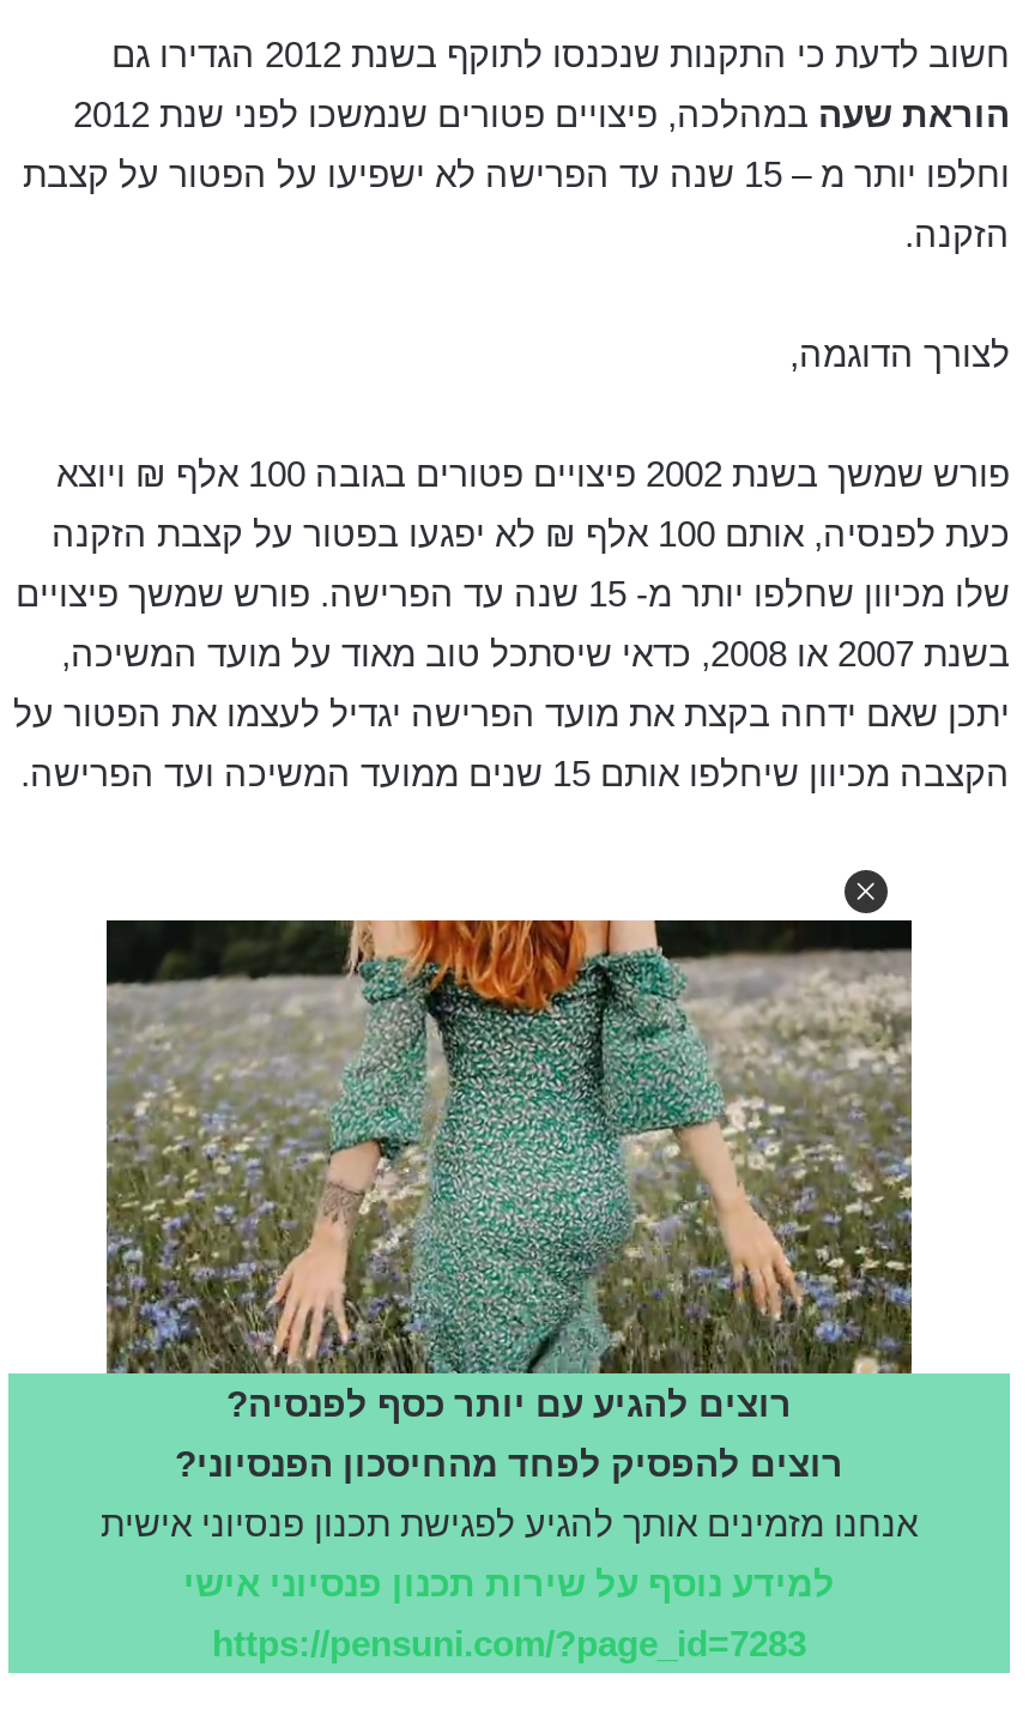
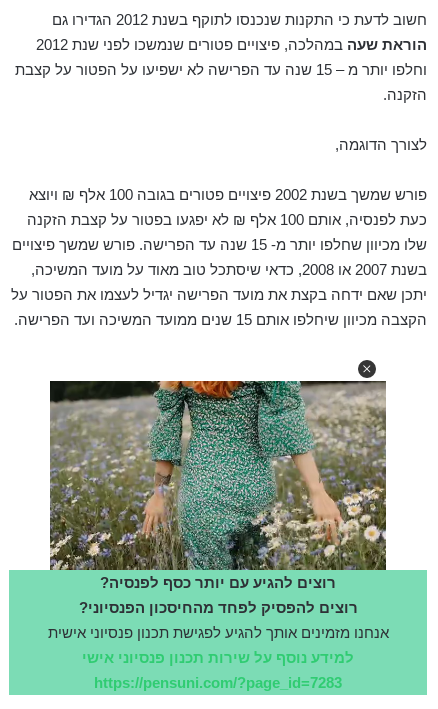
[107,918,914,1373] [image] -> [49,380,387,571] [image]

